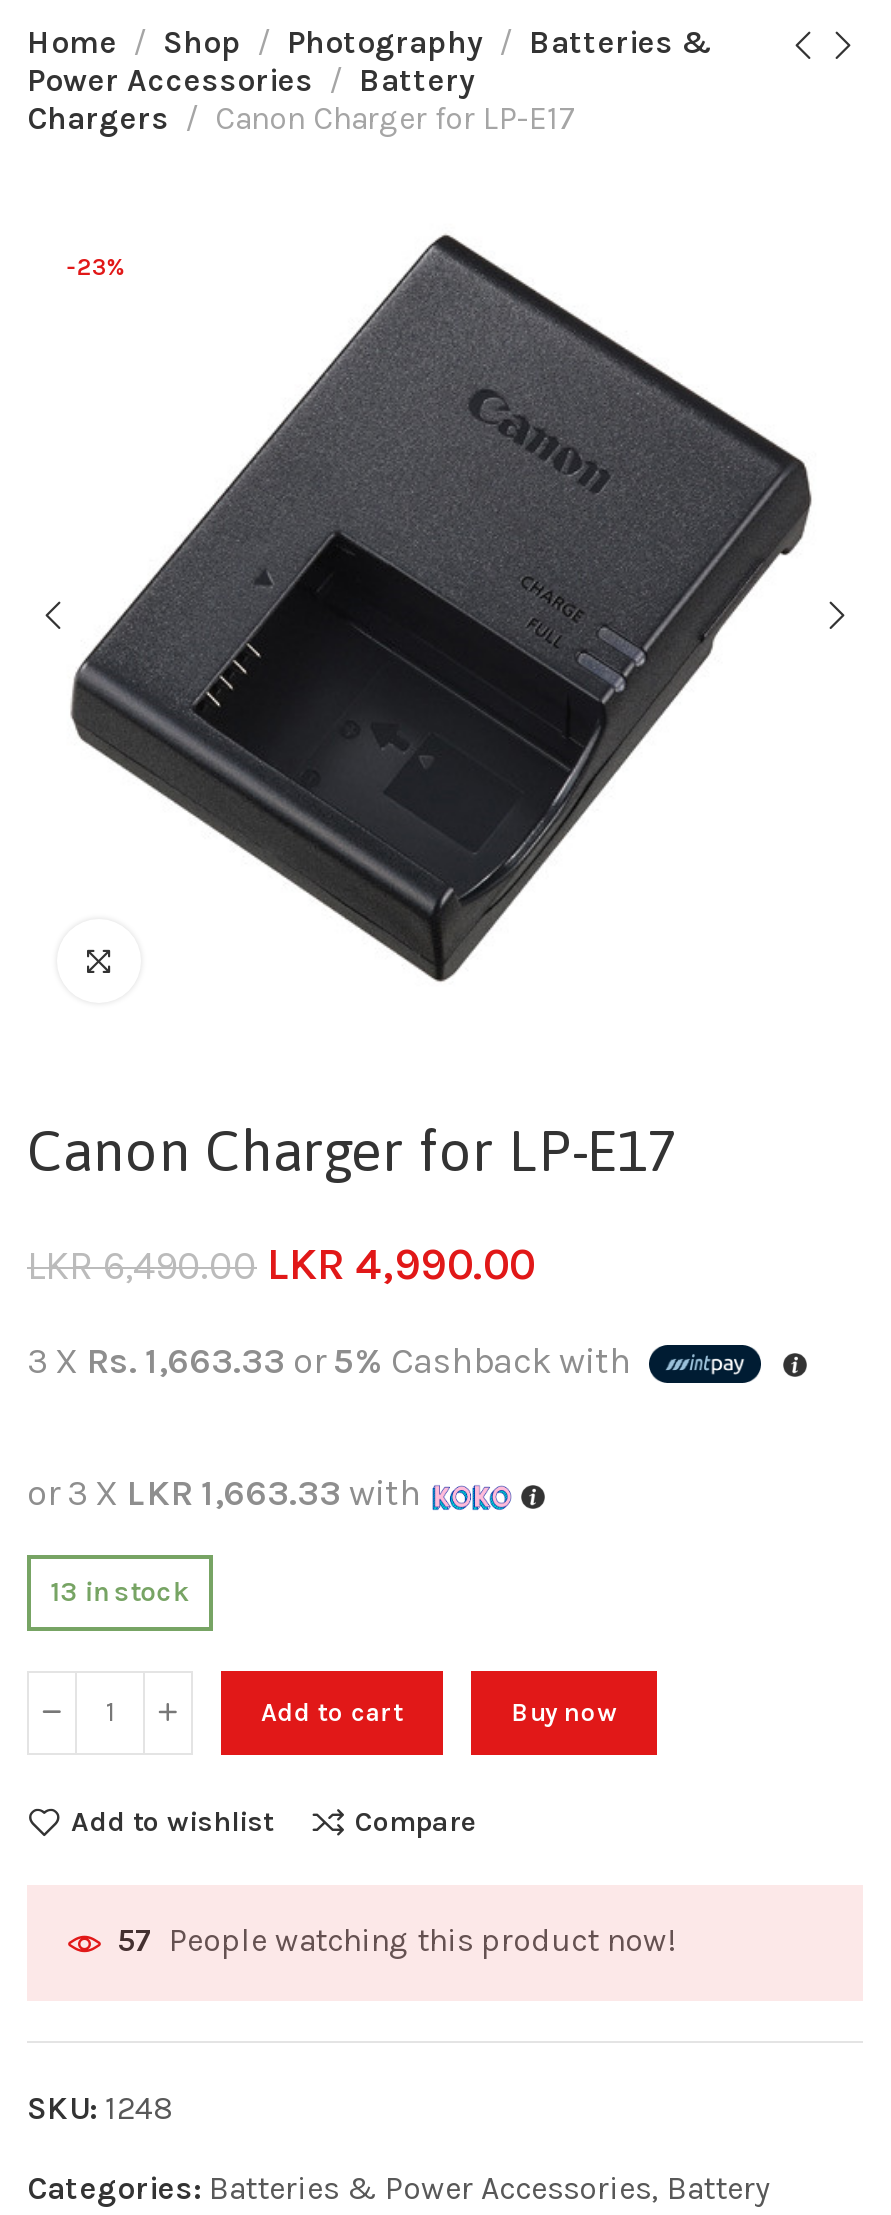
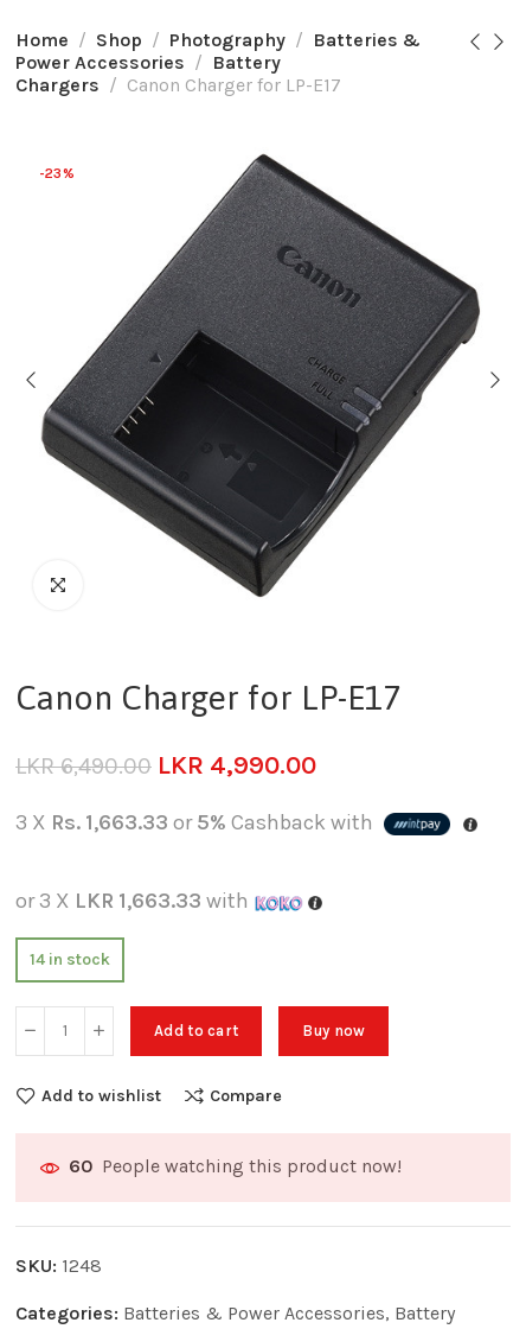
[51,1575,189,1609] 13 in stock -> [29,949,110,969] 14 in stock
[117,1920,675,1959] 57 People watching this product now! -> [69,1154,402,1177] 60 People watching this product now!

